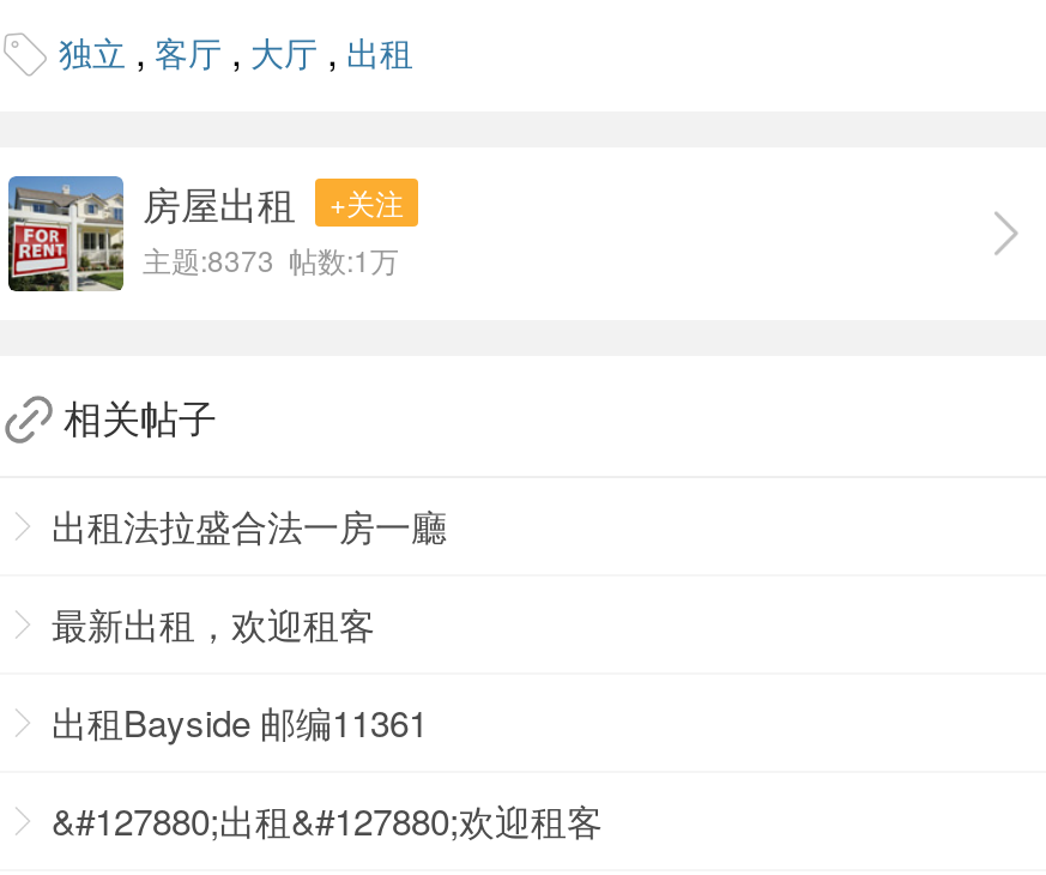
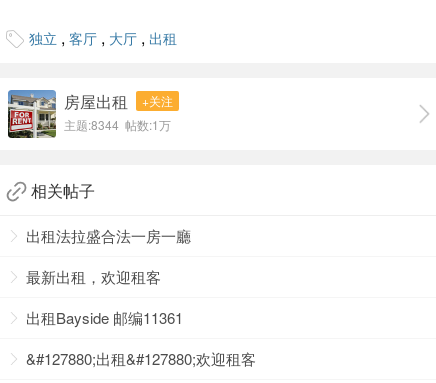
[143,238,399,279] 主题:8373 帖数: 1万 -> [64,116,171,133] 主题:8344 帖数: 1万

